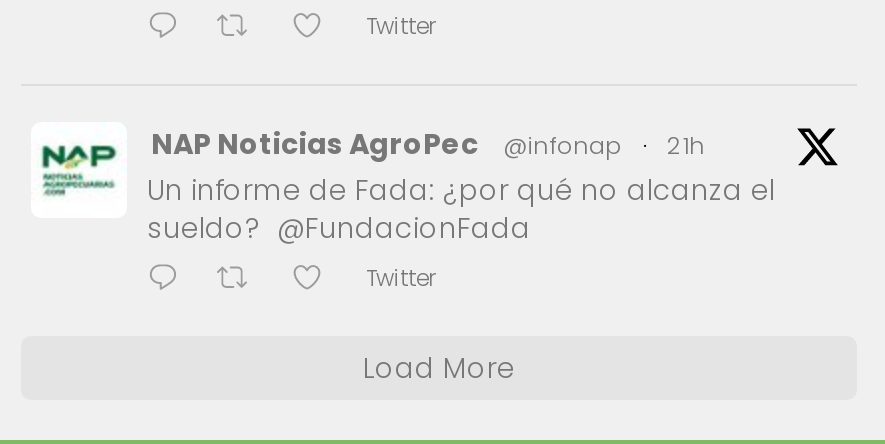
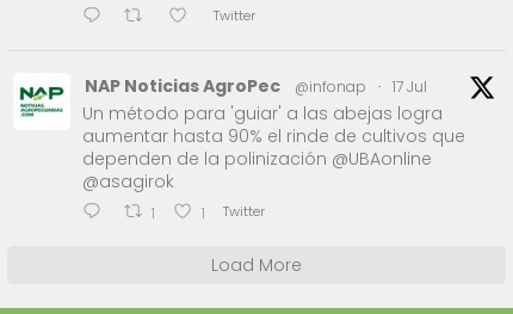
[147,129,775,249] 21h | Un informe de Fada: ¿por qué no alcanza el | sueldo? @FundacionFada -> [82,77,465,223] 17 Jul | Un método para 'guiar' a las abejas logra | aumentar hasta 90% el rinde de cultivos que | dependen de la polinización @UBAonline | @asagirok | 1 | 1

